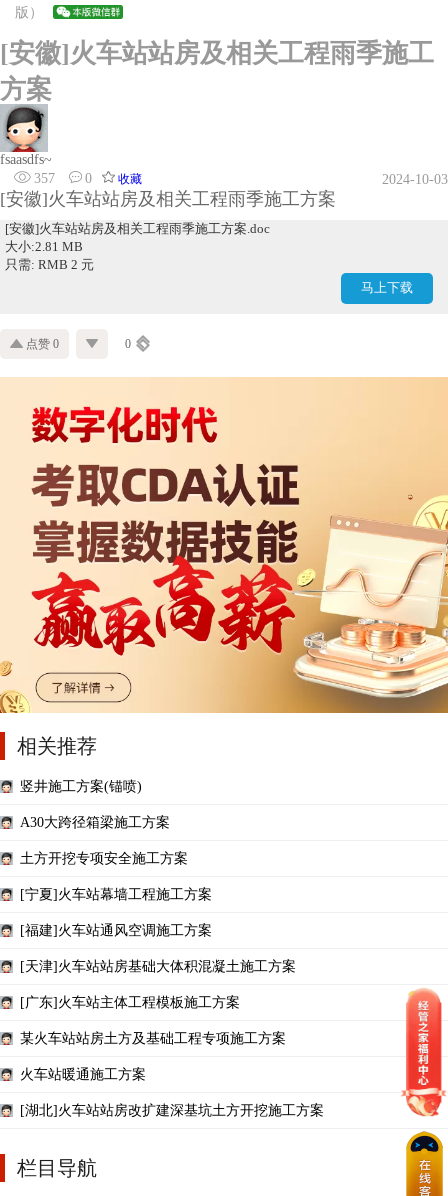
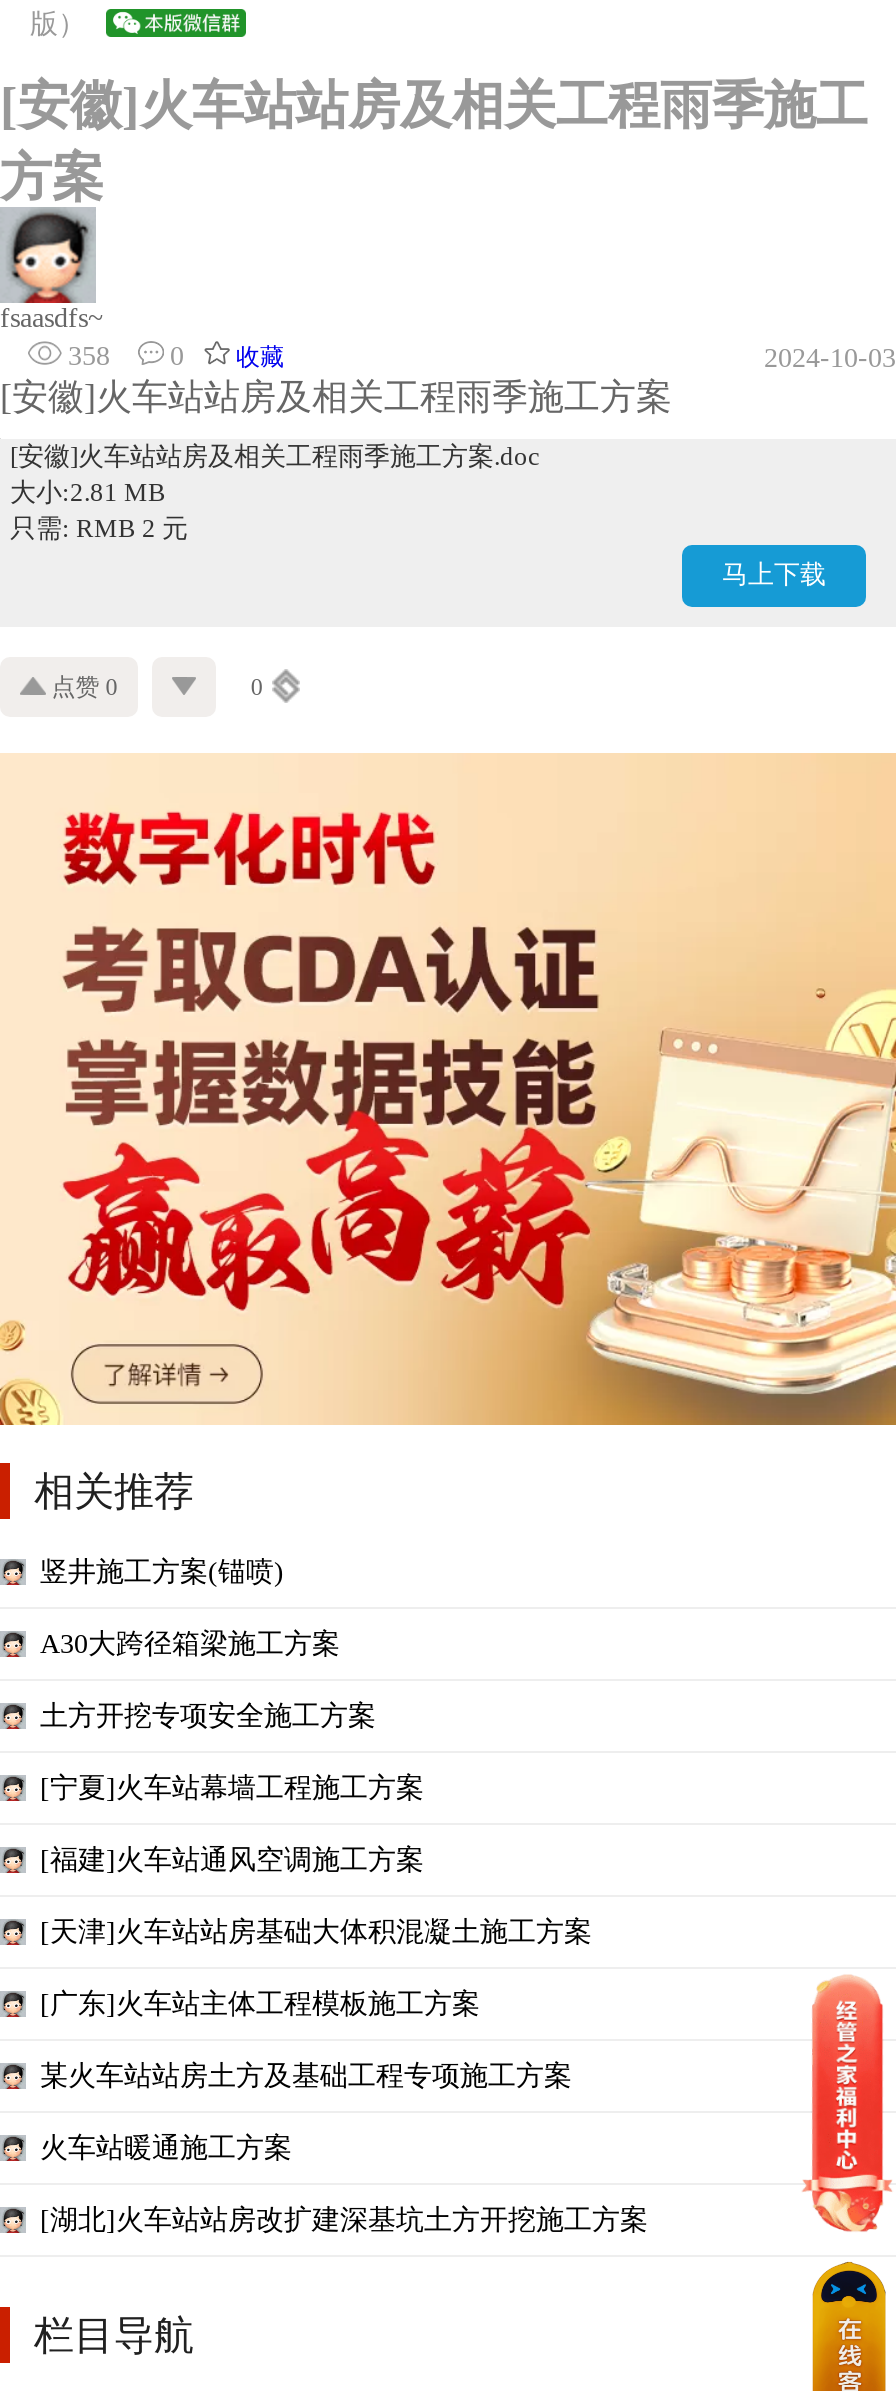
[34,171,142,186] 357 0 收藏 -> [68,341,284,371] 358 0 收藏

